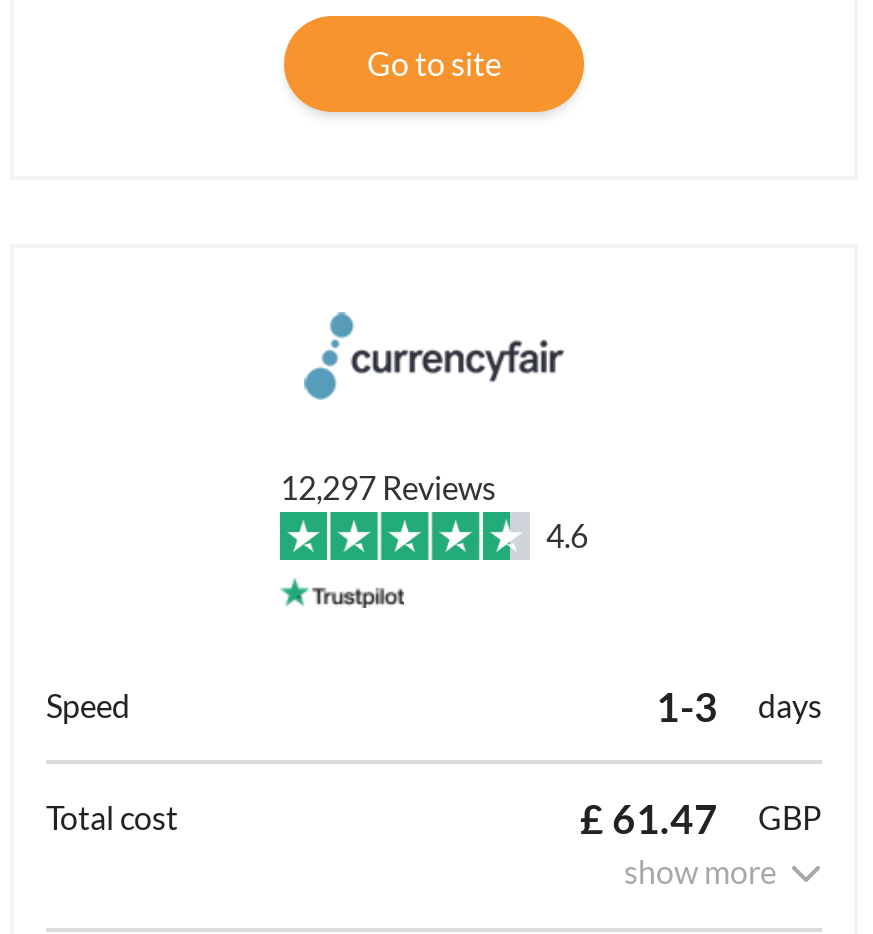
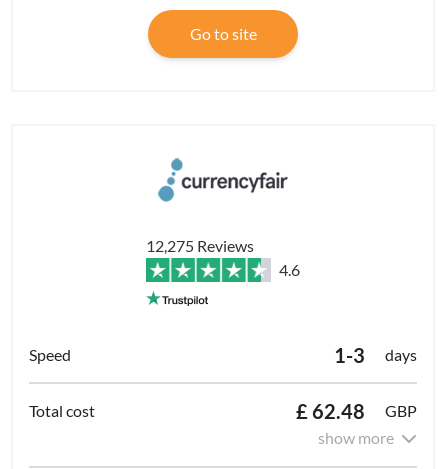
[280,468,496,506] 12,297 Reviews -> [146,236,254,255] 12,275 Reviews
[580,794,822,842] £ 61.47 GBP -> [296,399,417,423] £ 62.48 GBP

